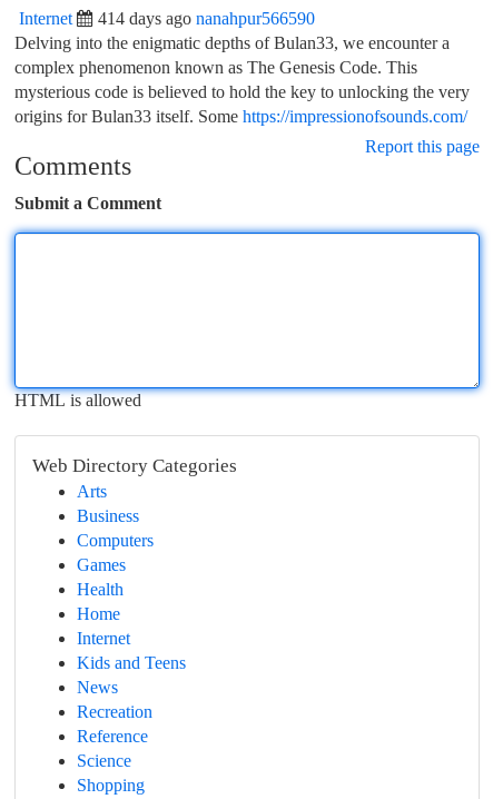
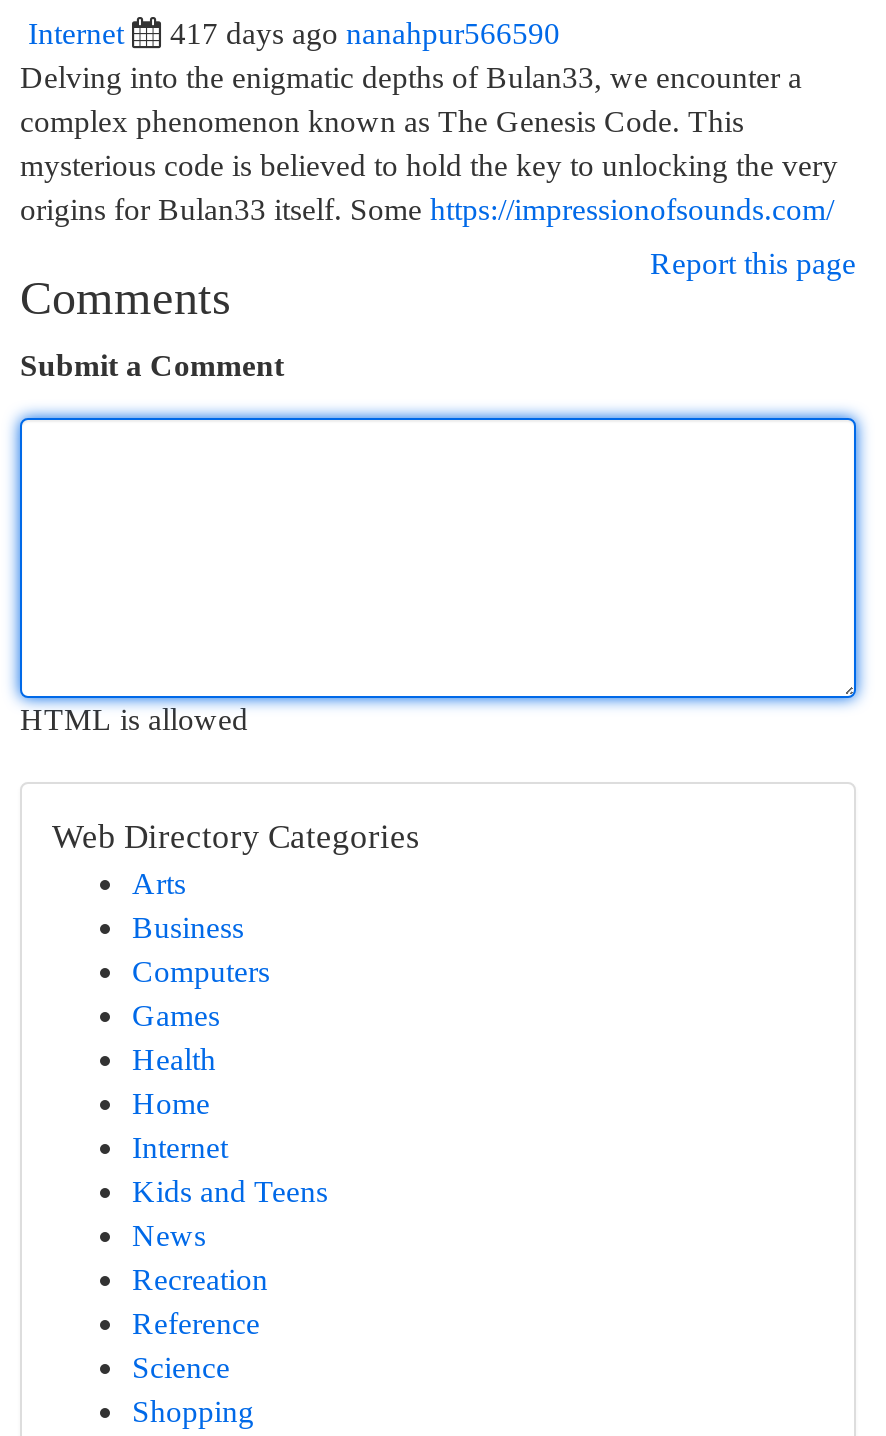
[98,9,315,28] 414 days ago nanahpur566590 -> [170,16,560,50] 417 days ago nanahpur566590

